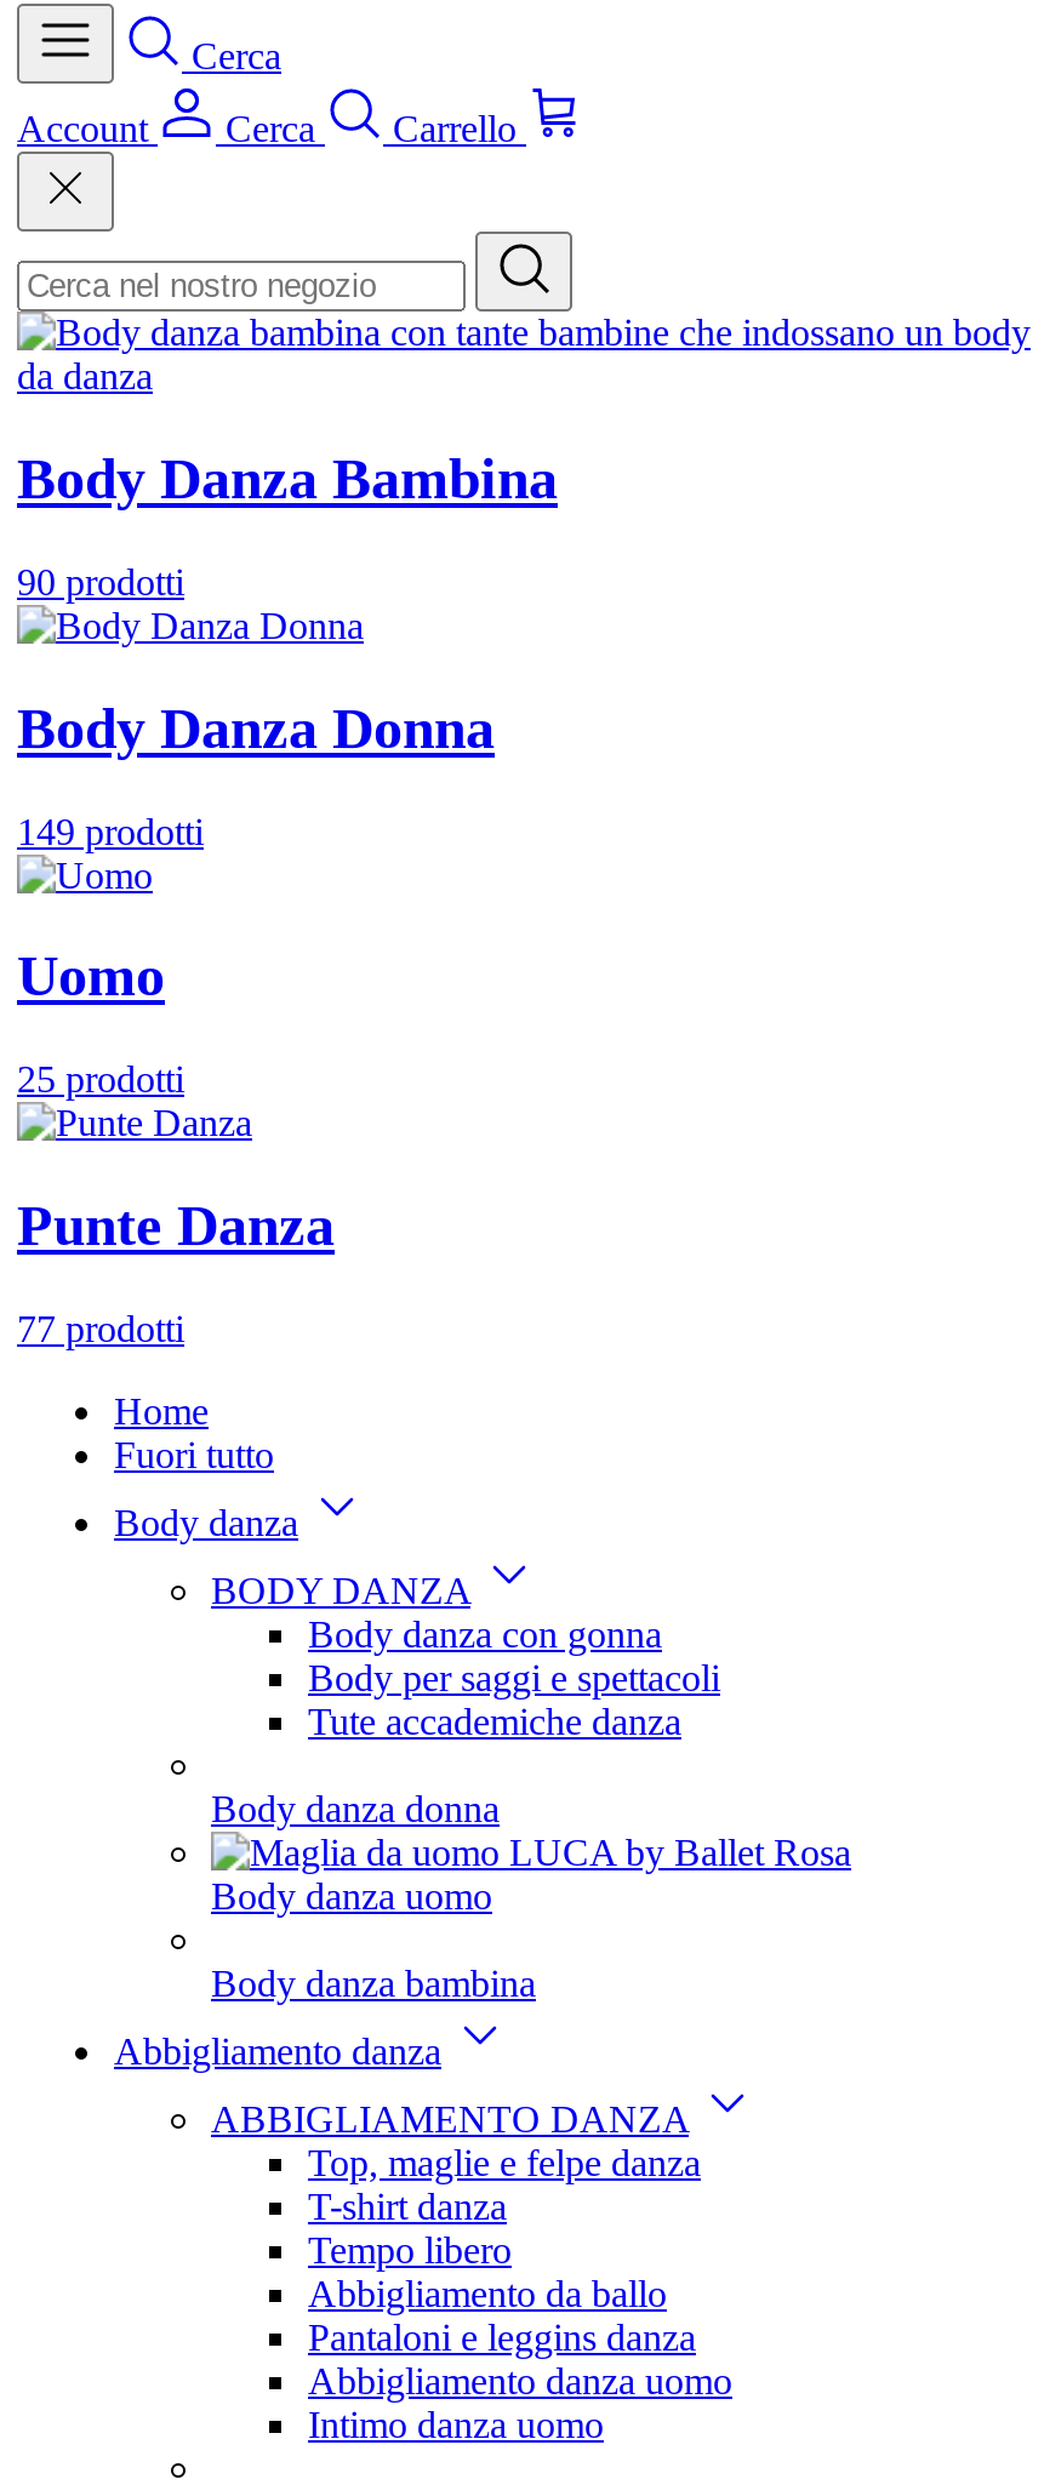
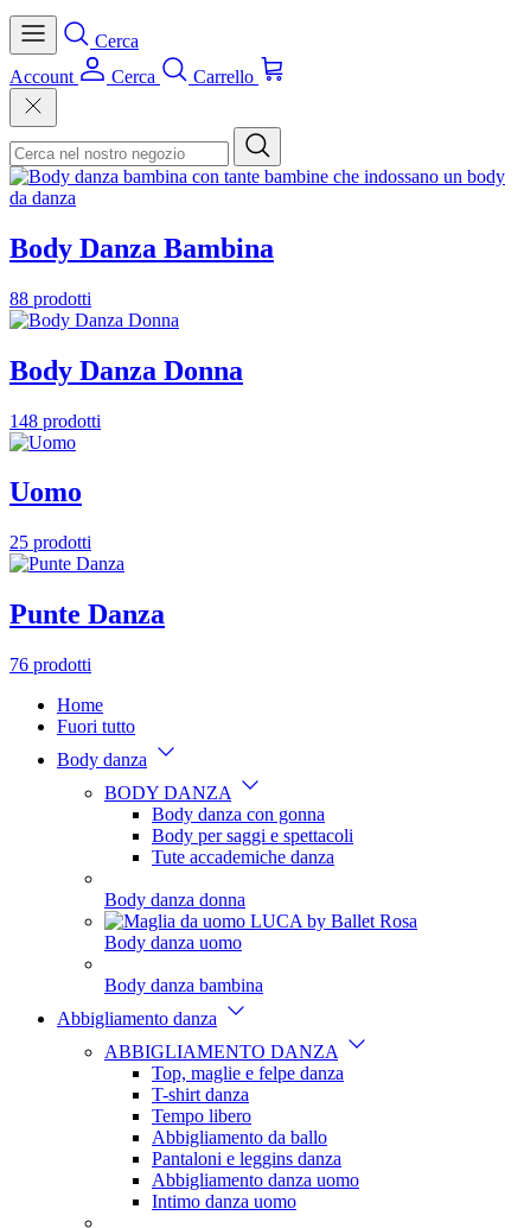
[17,561,184,602] 90 prodotti -> [9,288,91,308] 88 prodotti
[17,810,204,851] 149 prodotti -> [9,410,101,431] 148 prodotti
[17,1308,184,1349] 77 prodotti -> [9,654,91,675] 76 prodotti

